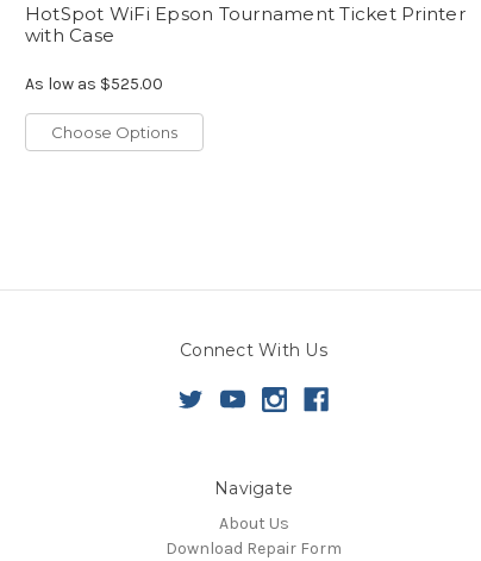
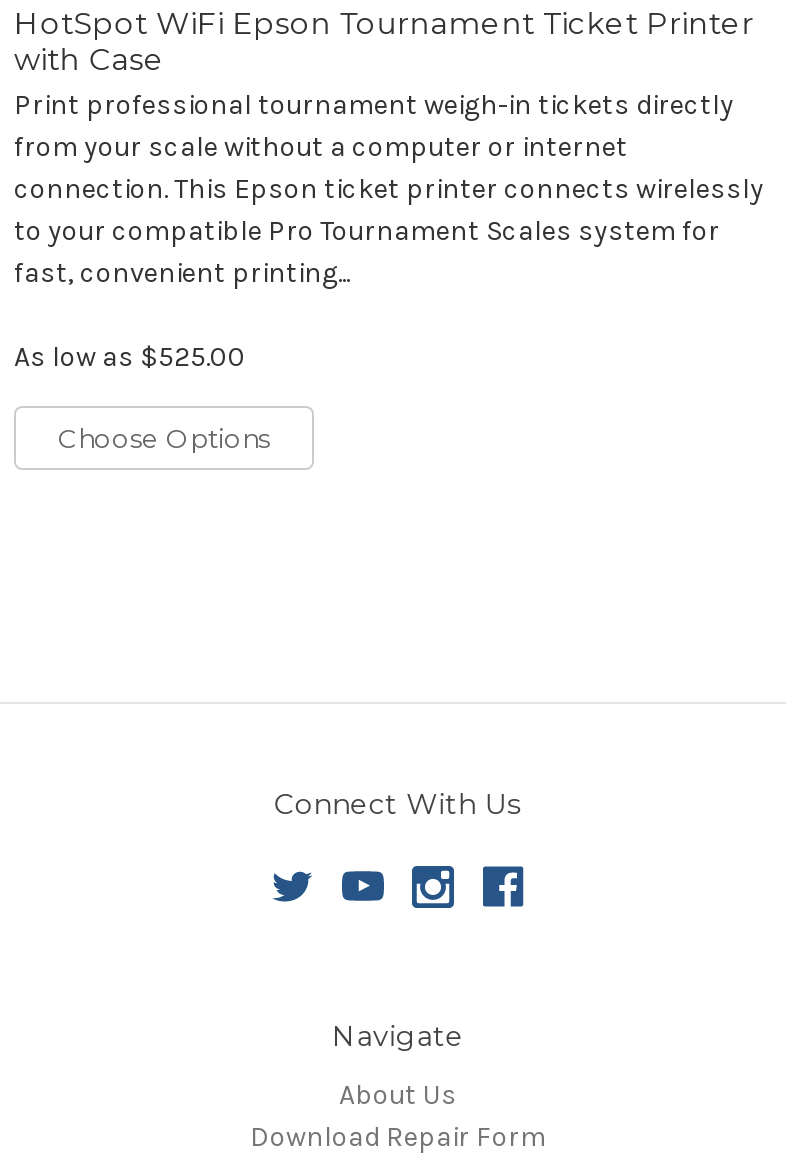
none -> [14,87,764,289] Print professional tournament weigh-in tickets directly | from your scale without a computer or internet | connection. This Epson ticket printer connects wirelessly | to your compatible Pro Tournament Scales system for | fast, convenient printing...

